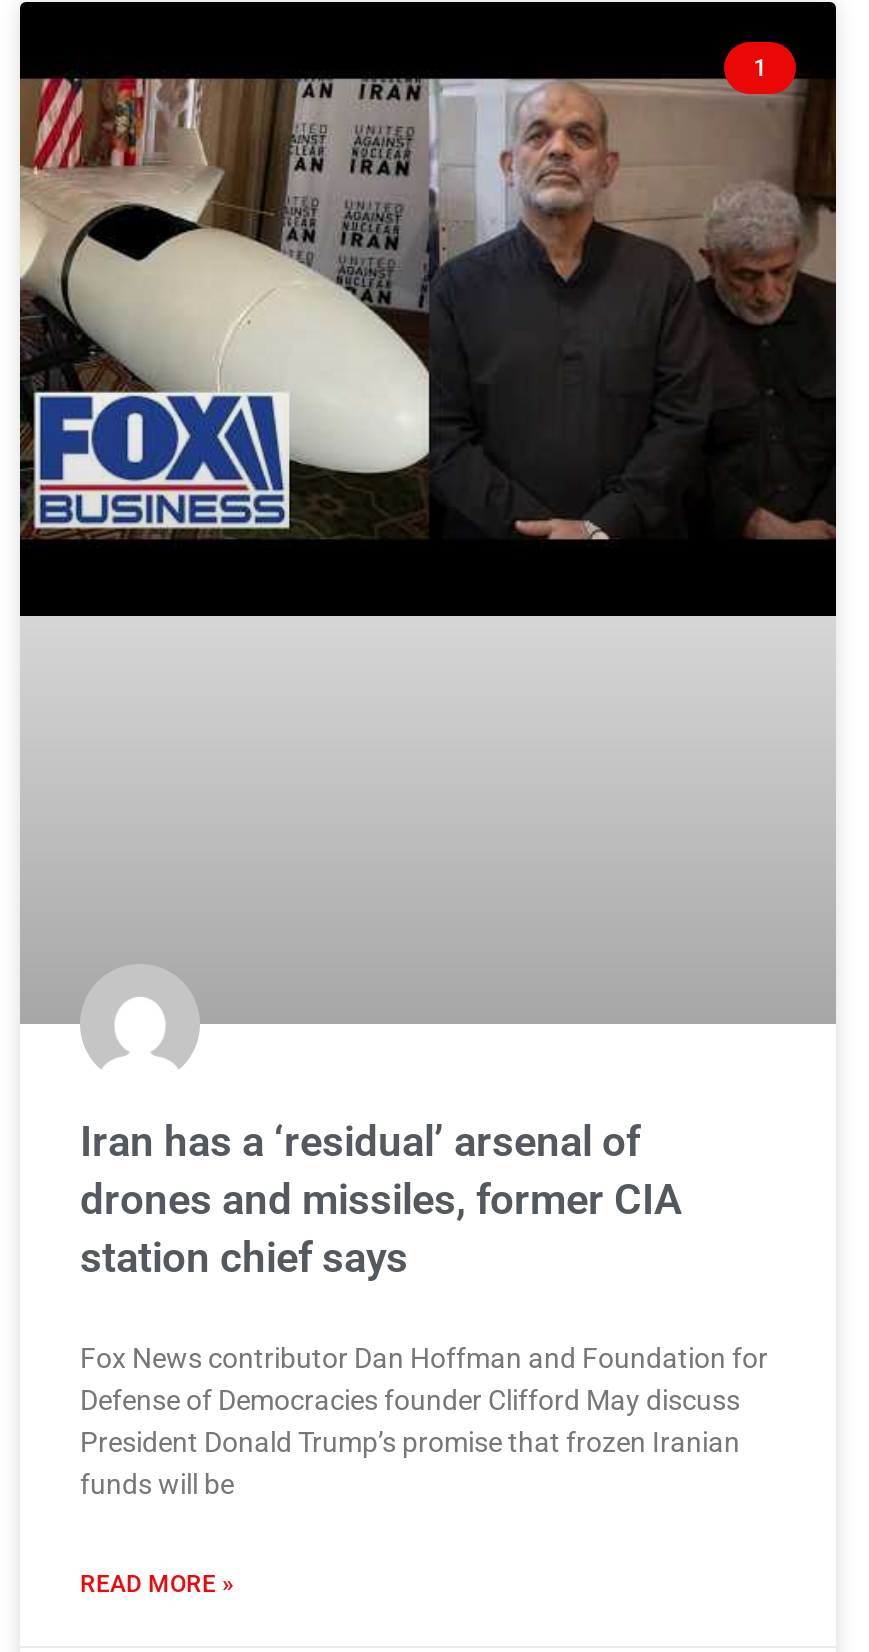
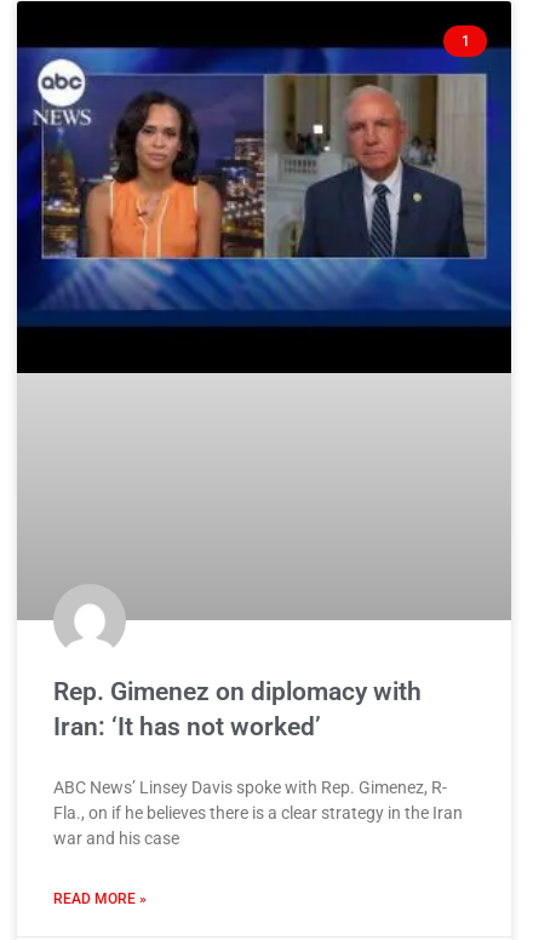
[18,76,838,542] [image] -> [16,46,512,327] [image]
[80,1118,682,1282] Iran has a ‘residual’ arsenal of | drones and missiles, former CIA | station chief says -> [53,677,422,741] Rep. Gimenez on diplomacy with | Iran: ‘It has not worked’
[80,1342,768,1500] Fox News contributor Dan Hoffman and Foundation for | Defense of Democracies founder Clifford May discuss | President Donald Trump’s promise that frozen Iranian | funds will be -> [53,777,463,848] ABC News’ Linsey Davis spoke with Rep. Gimenez, R- | Fla., on if he believes there is a clear strategy in the Iran | war and his case

